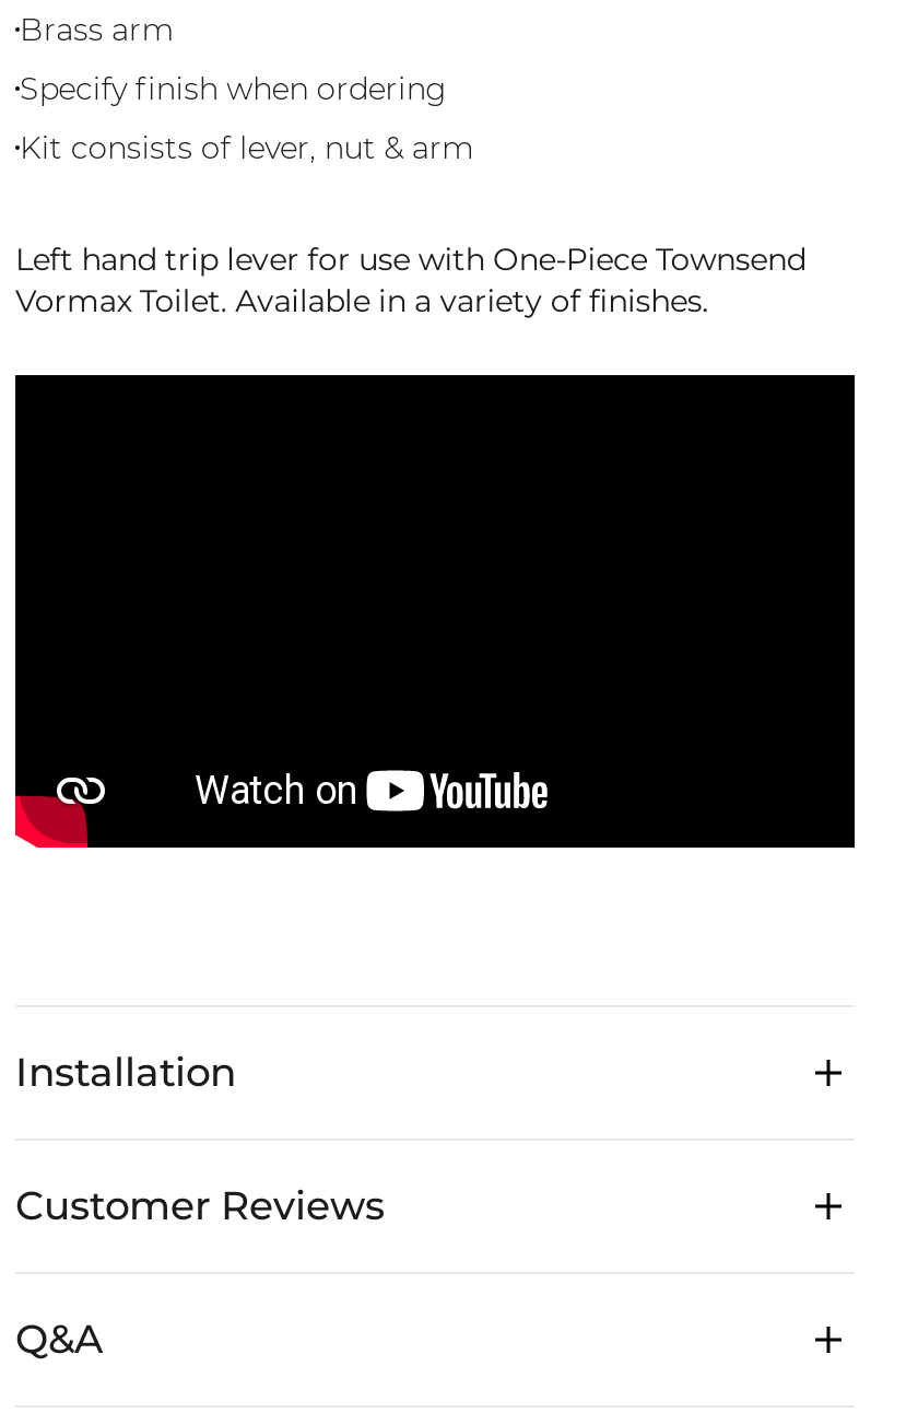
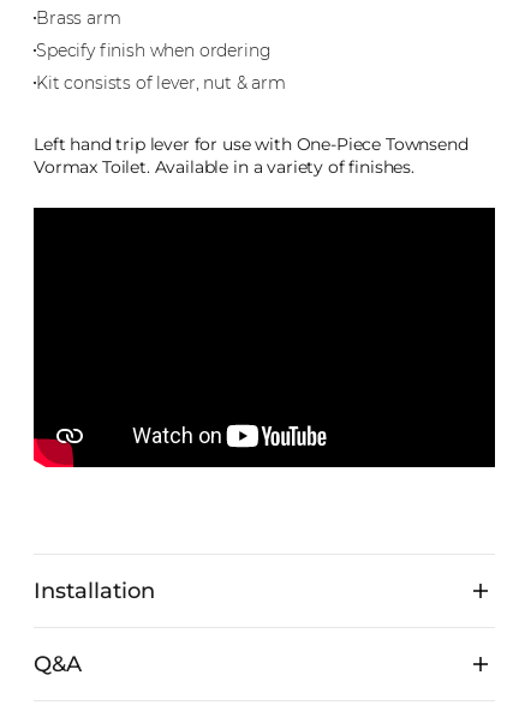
[15,1183,385,1231] Customer Reviews -> none

